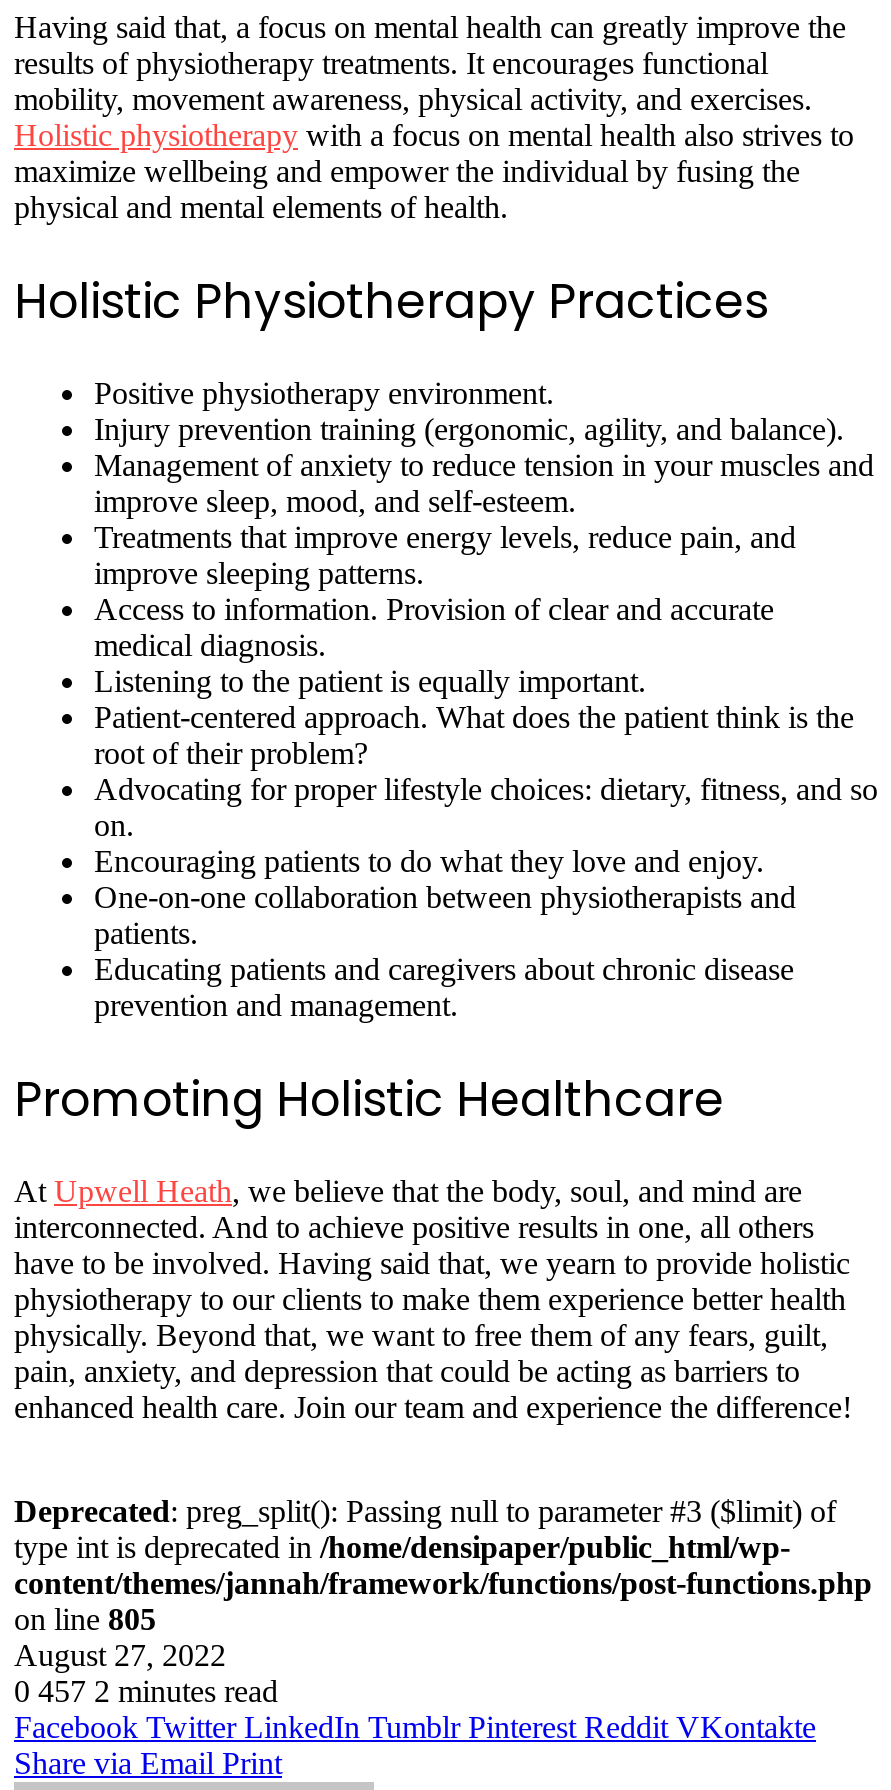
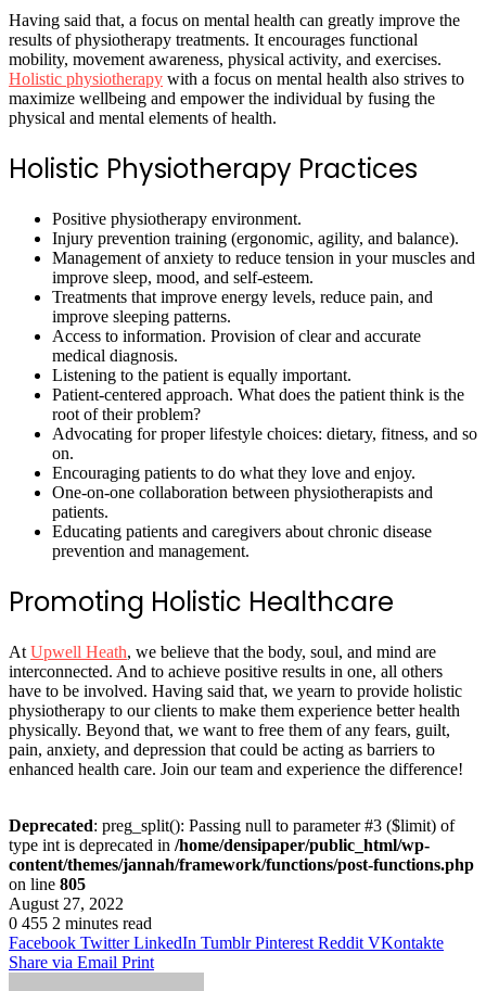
[14,1674,278,1708] 0 457 2 minutes read -> [9,914,152,932] 0 455 2 minutes read

